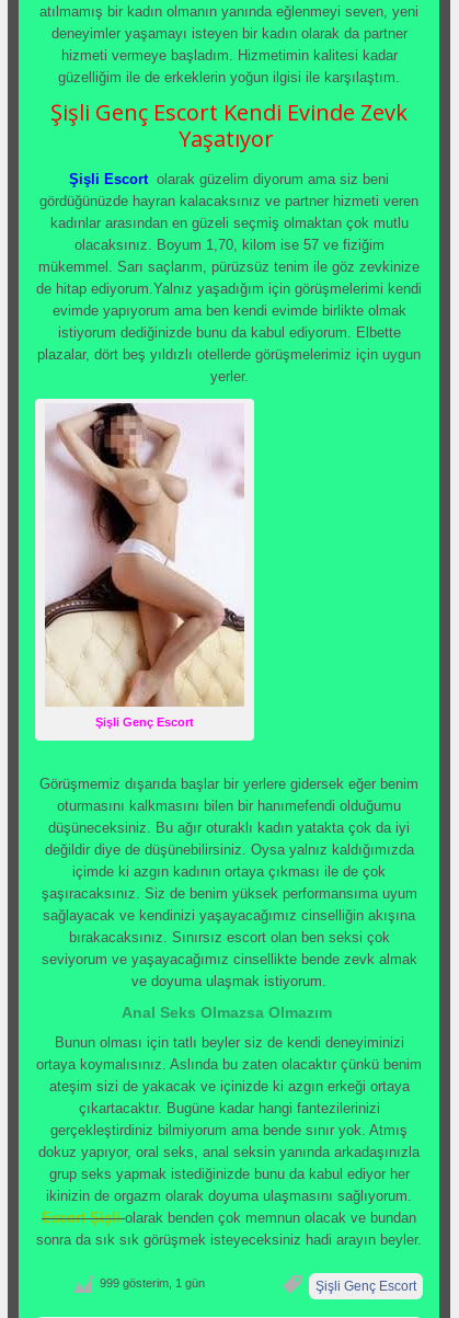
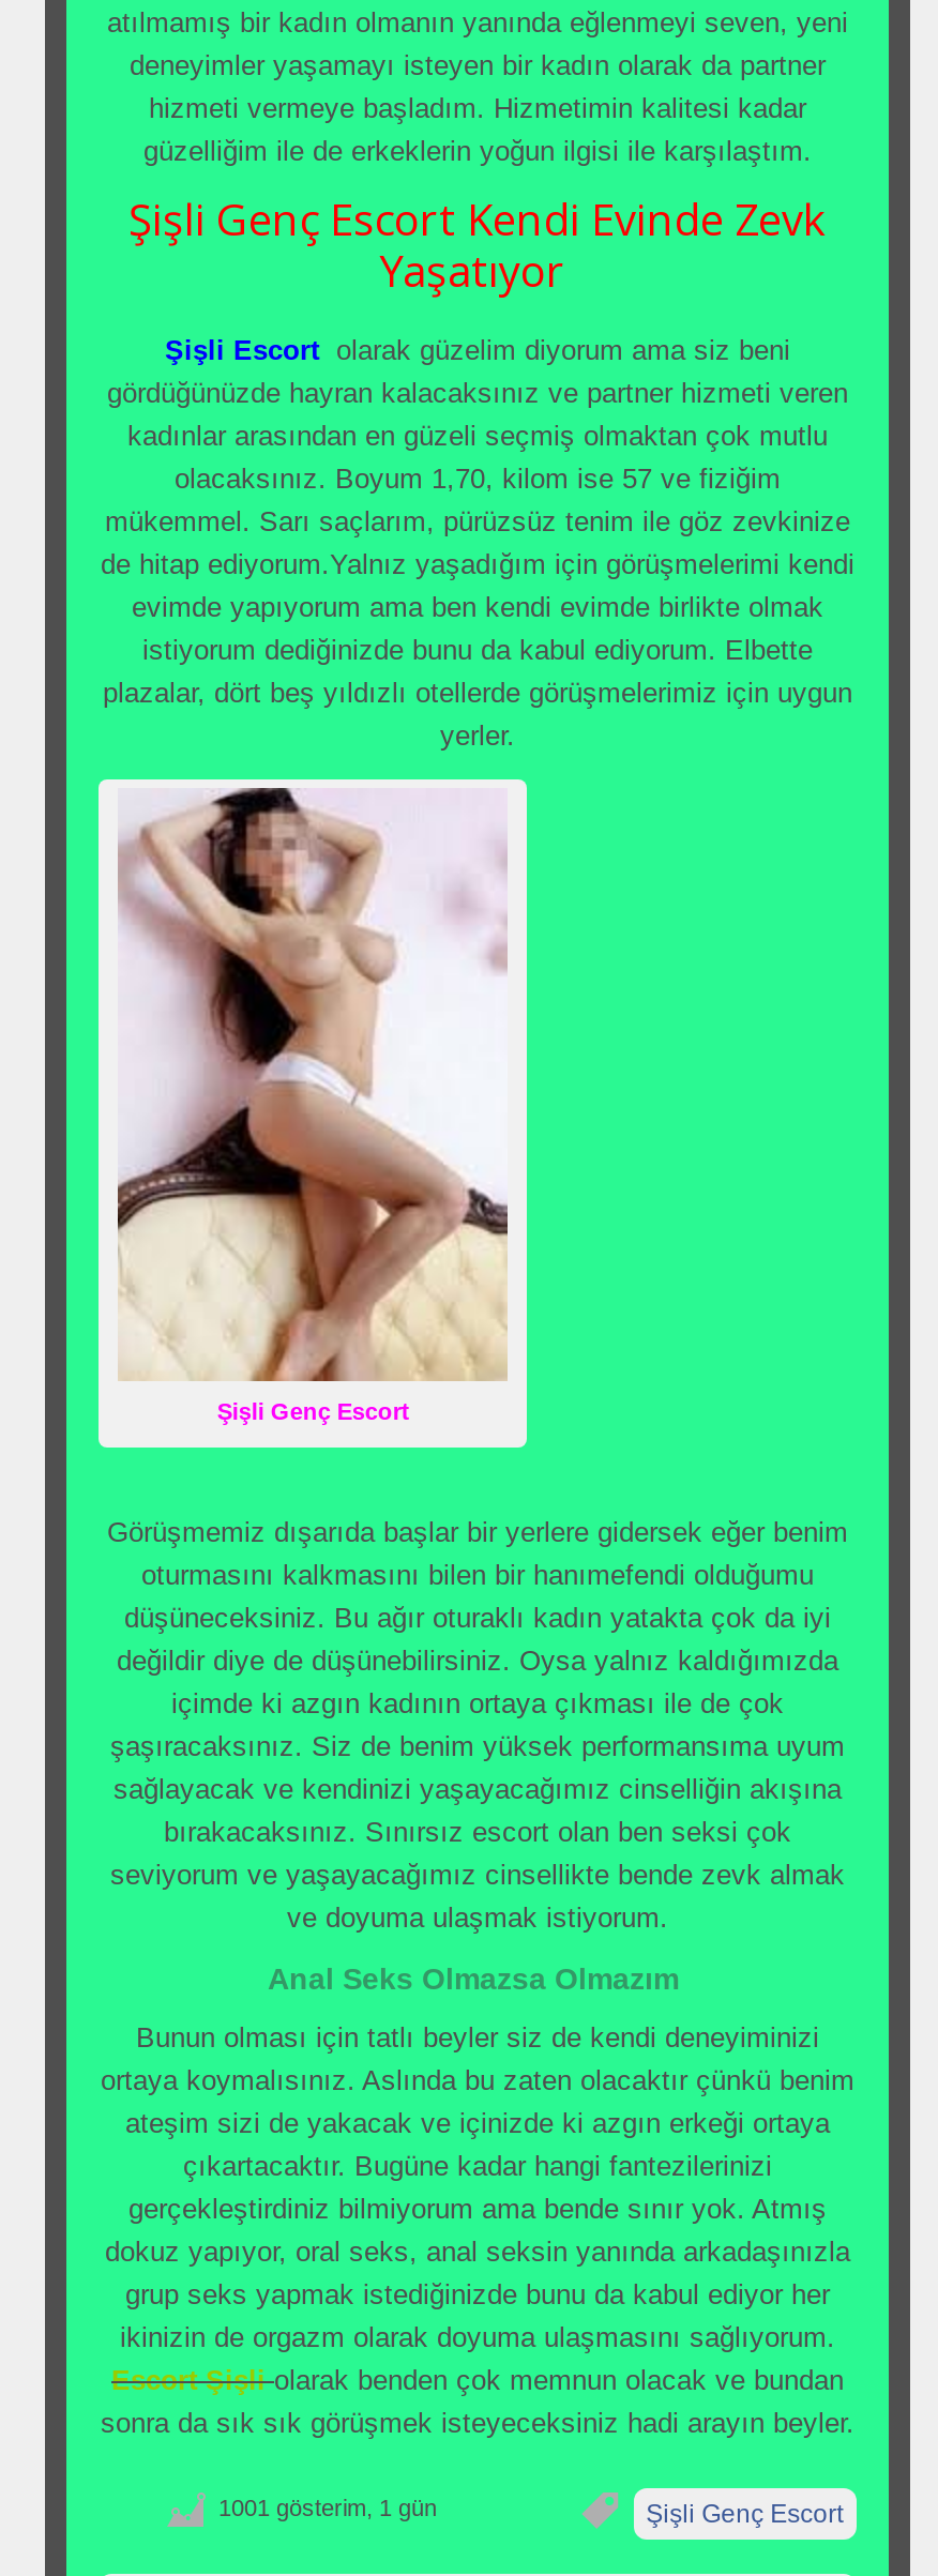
[100,1277,205,1290] 999 gösterim, 1 gün -> [218,2495,437,2521] 1001 gösterim, 1 gün

